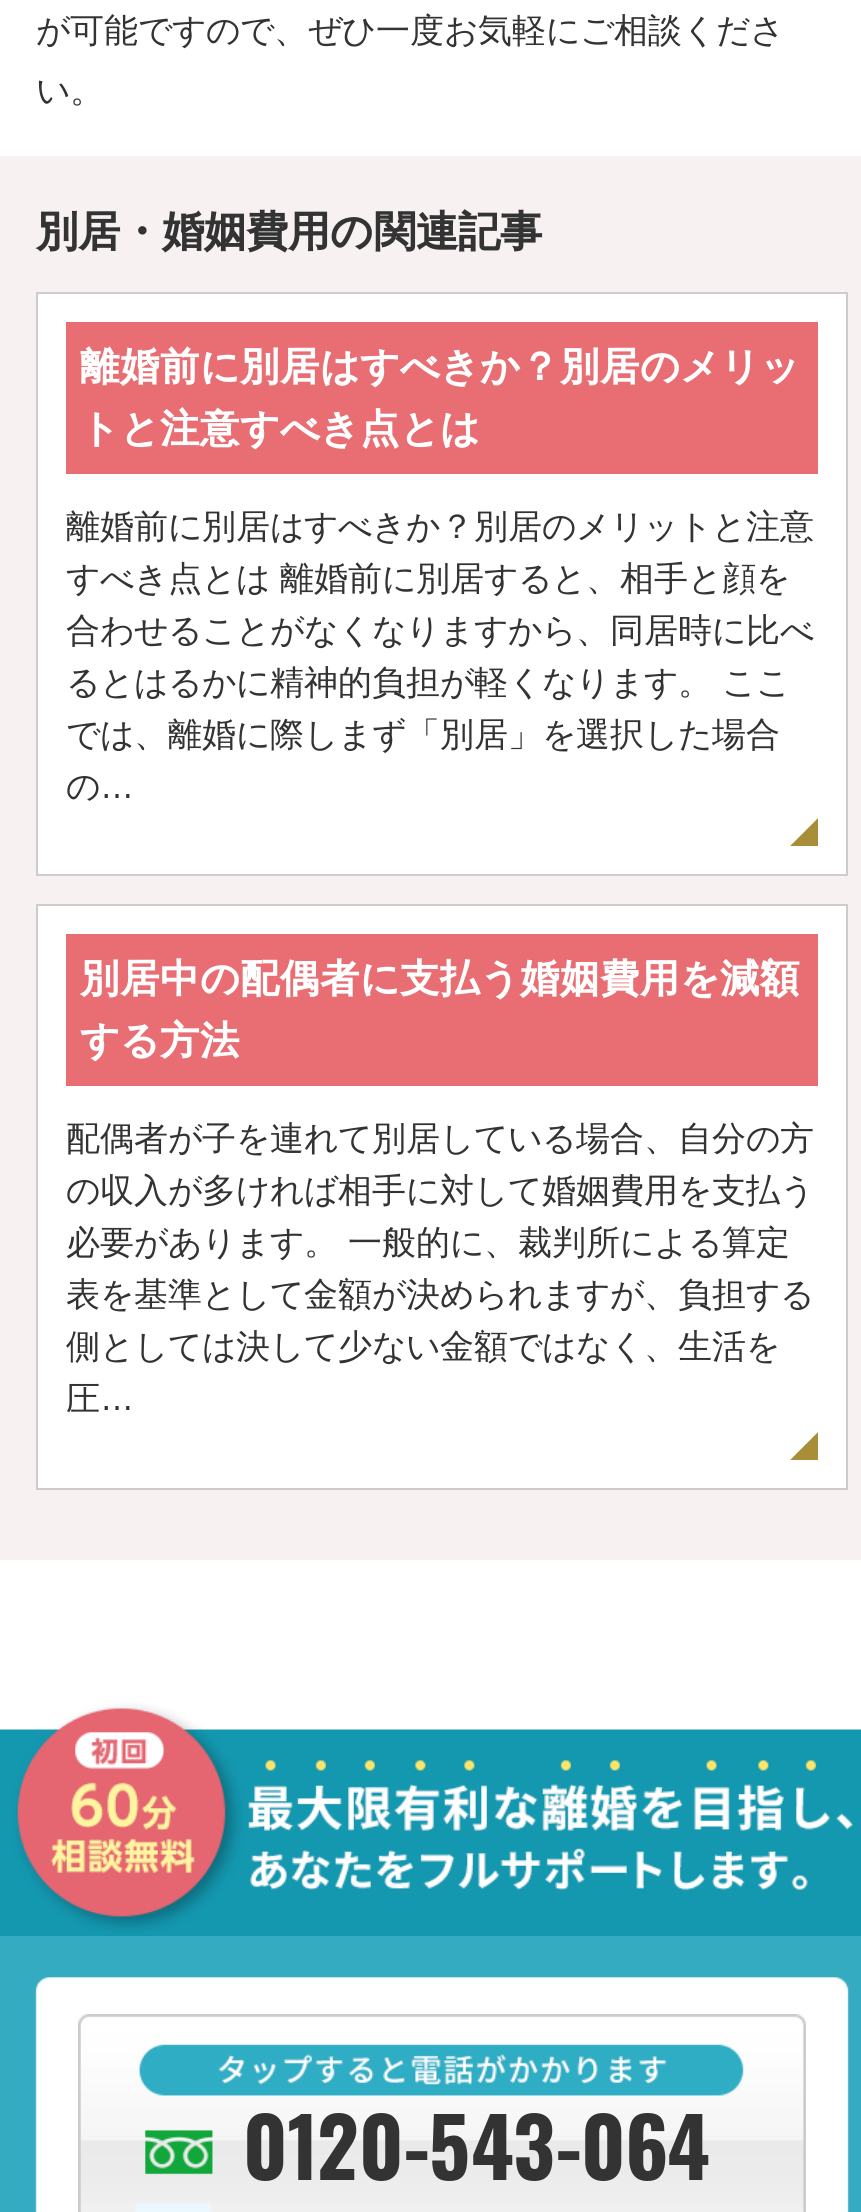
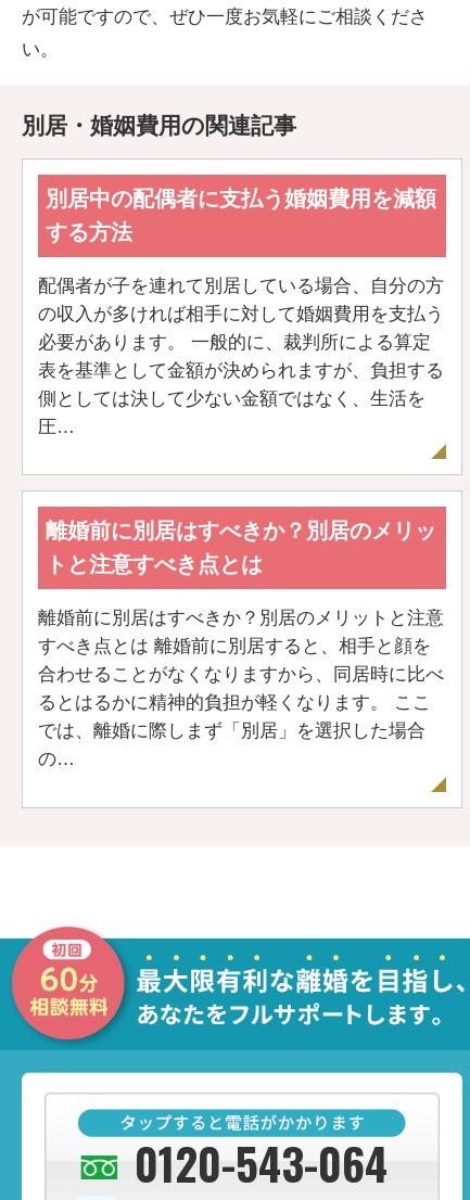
moved [66,343,814,805] -> [38,519,444,770]: 離婚前に別居はすべきか？別居のメリッ | トと注意すべき点とは | 離婚前に別居はすべきか？別居のメリットと注意 | すべき点とは 離婚前に別居すると、相手と顔を | 合わせることがなくなりますから、同居時に比べ | るとはるかに精神的負担が軽くなります。 ここ | では、離婚に際しまず「別居」を選択した場合 | の…
moved [66,957,814,1419] -> [38,186,444,437]: 別居中の配偶者に支払う婚姻費用を減額 | する方法 | 配偶者が子を連れて別居している場合、自分の方 | の収入が多ければ相手に対して婚姻費用を支払う | 必要があります。 一般的に、裁判所による算定 | 表を基準として金額が決められますが、負担する | 側としては決して少ない金額ではなく、生活を | 圧…

